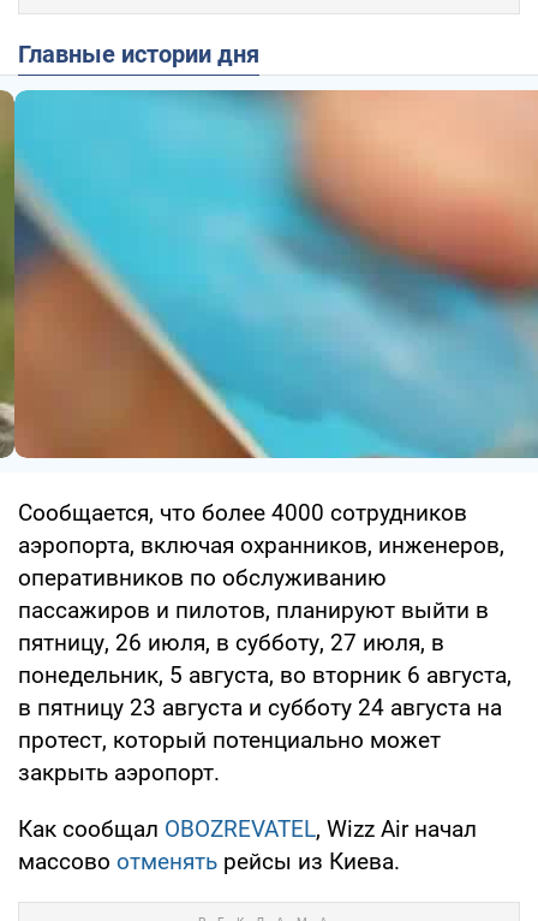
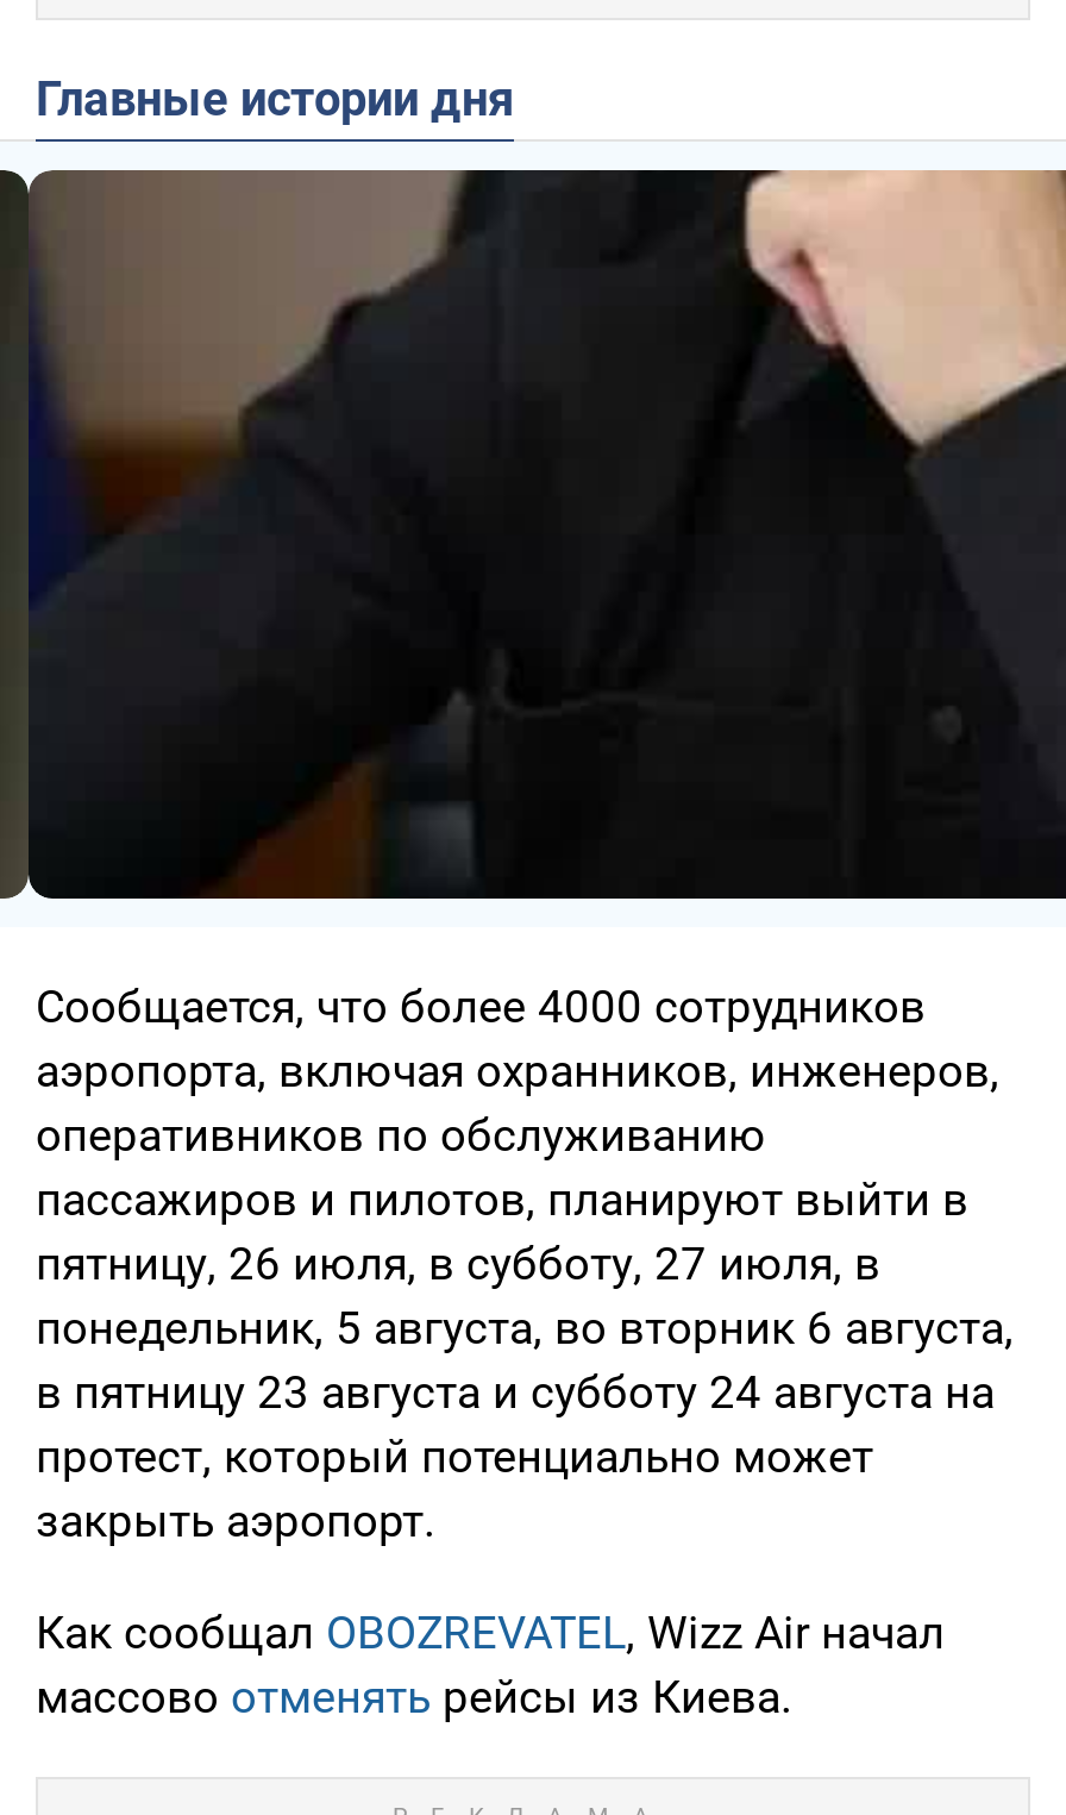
[4,89,534,459] [image] -> [7,168,1059,901] [image]

